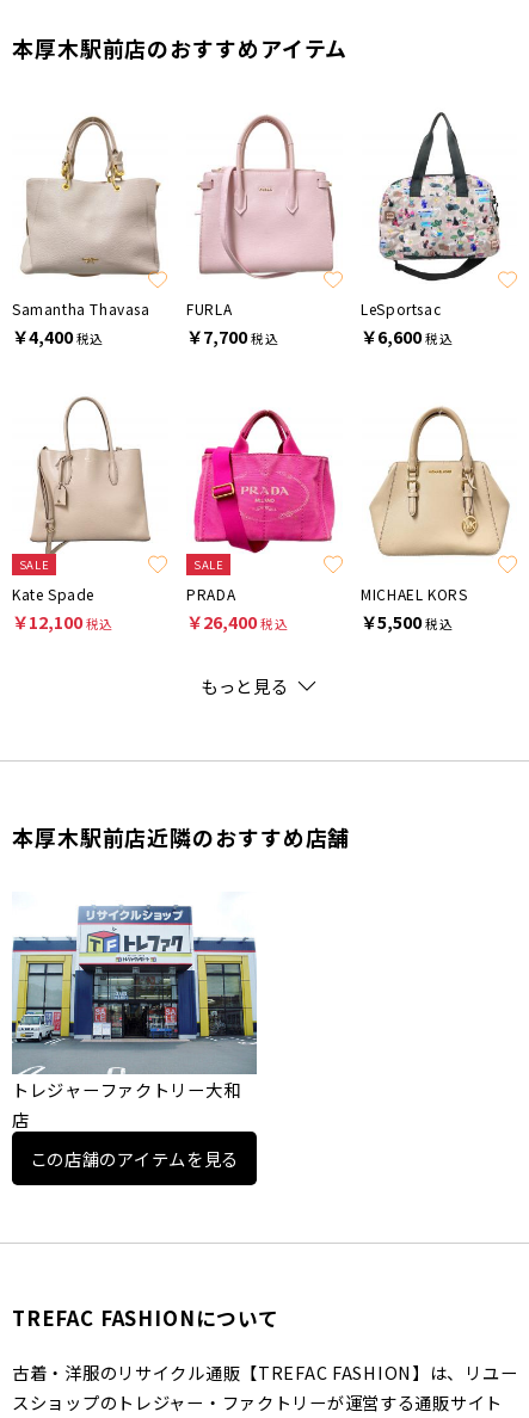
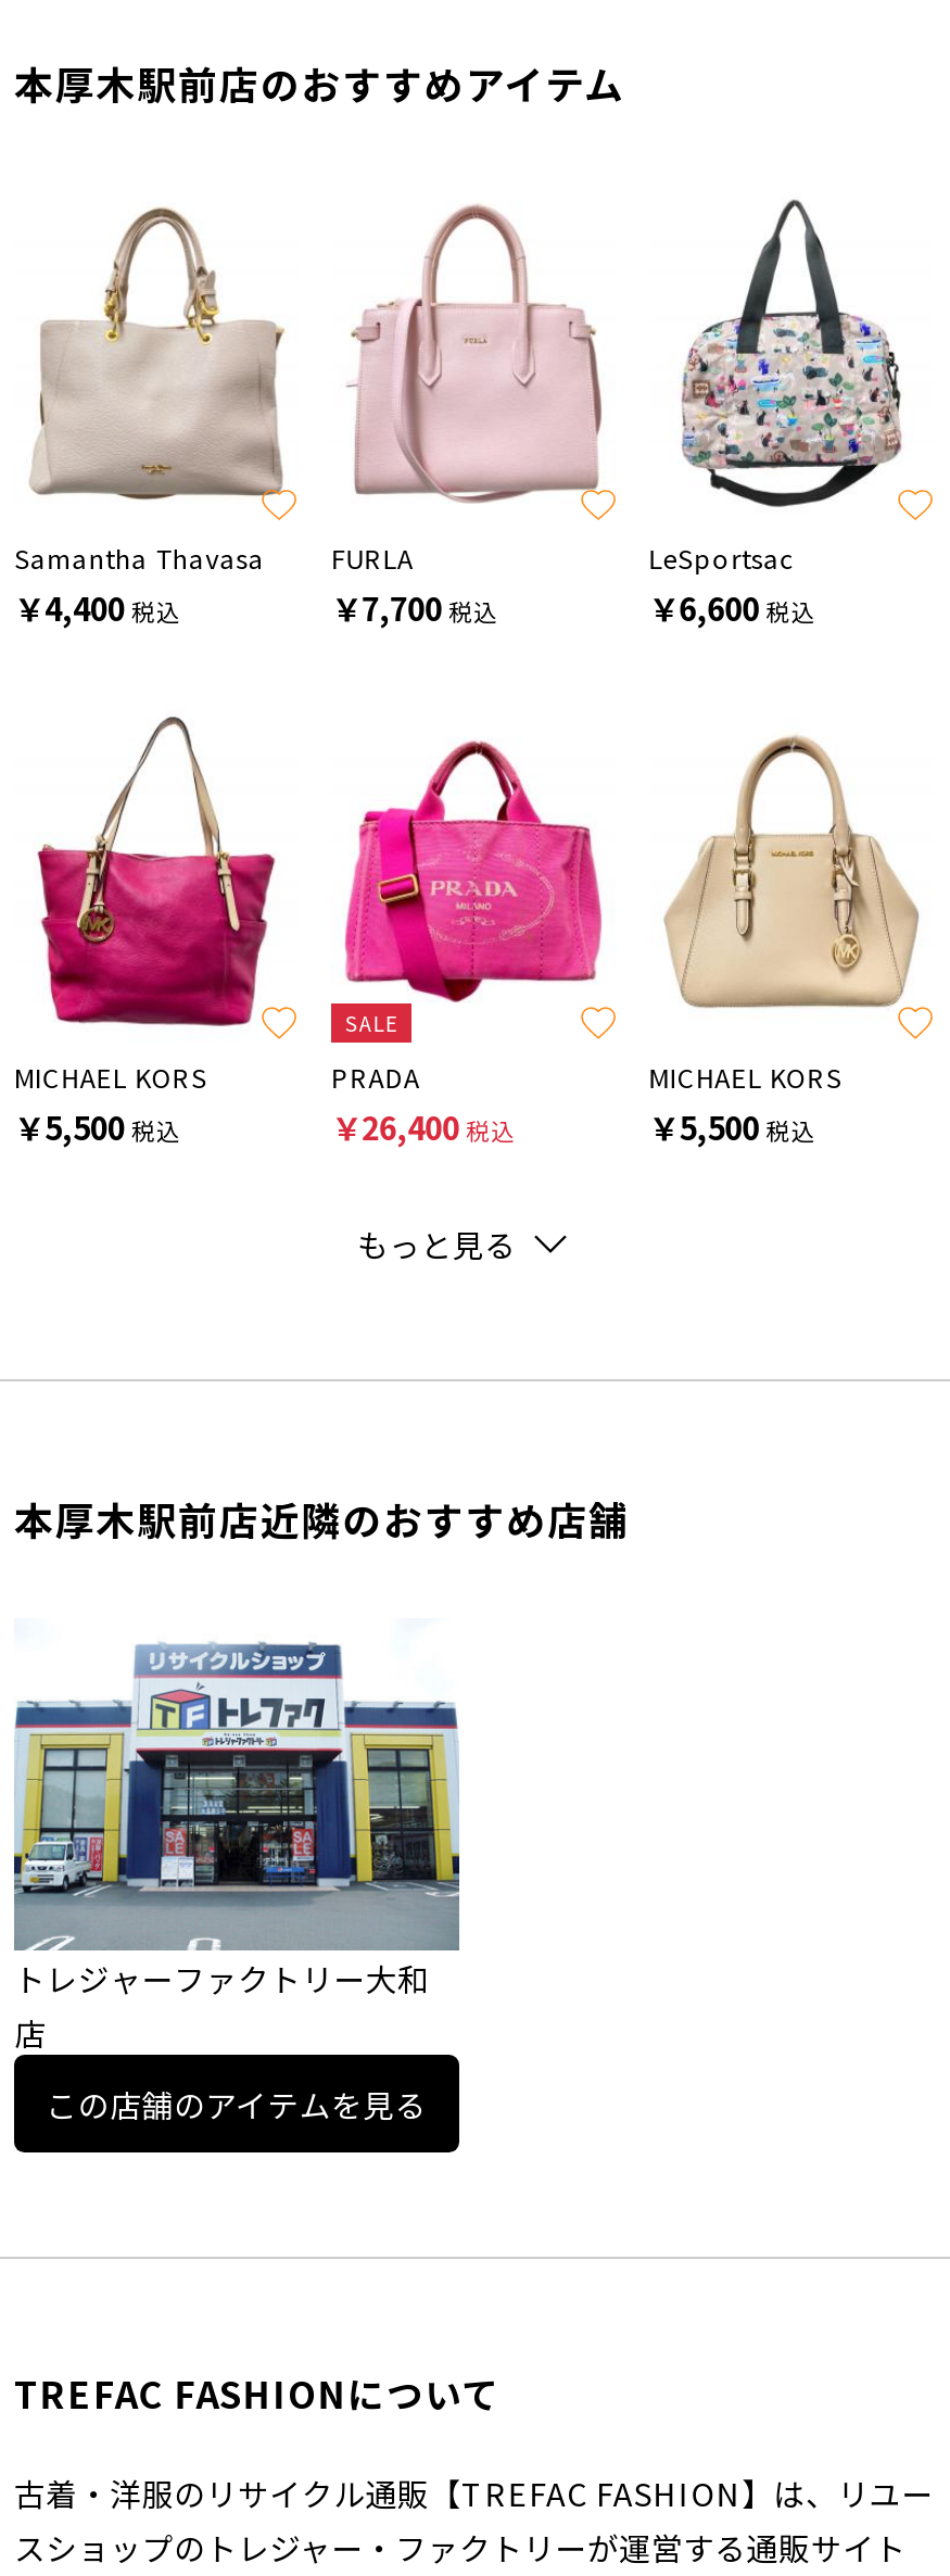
[12,396,155,634] [image] | SALE | Kate Spade | ￥12,100税込 -> [14,715,277,1149] [image] | MICHAEL KORS | ￥5,500税込

